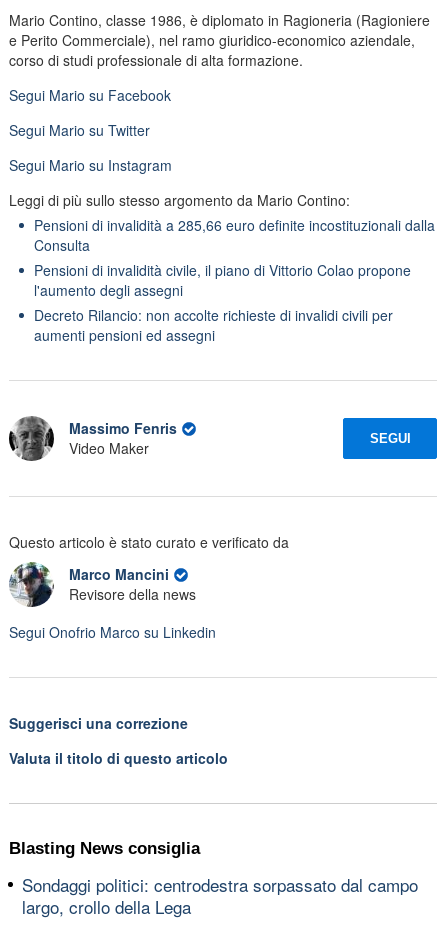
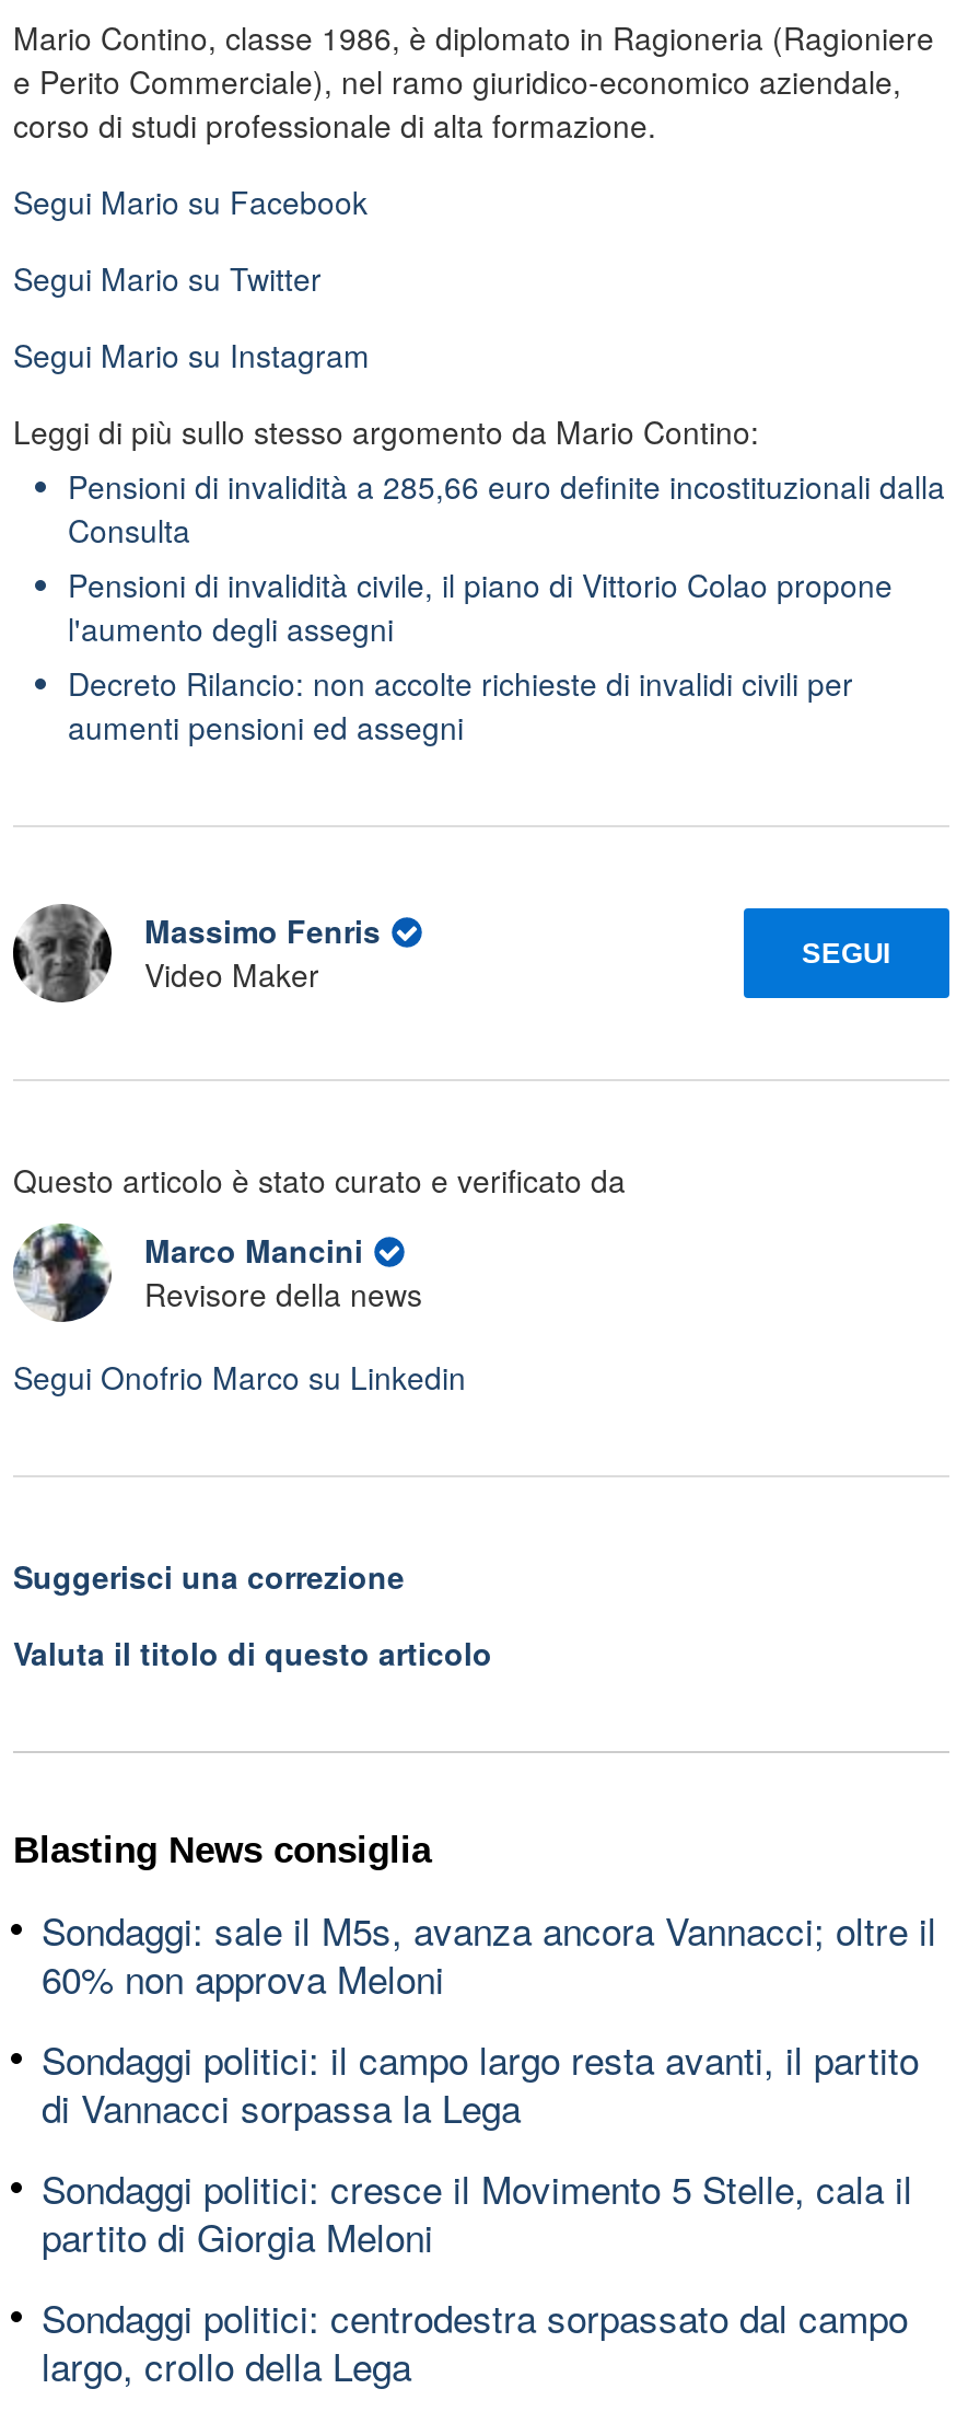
none -> [42,1901,936,2262] Sondaggi: sale il M5s, avanza ancora Vannacci; oltre il | 60% non approva Meloni | Sondaggi politici: il campo largo resta avanti, il partito | di Vannacci sorpassa la Lega | Sondaggi politici: cresce il Movimento 5 Stelle, cala il | partito di Giorgia Meloni

